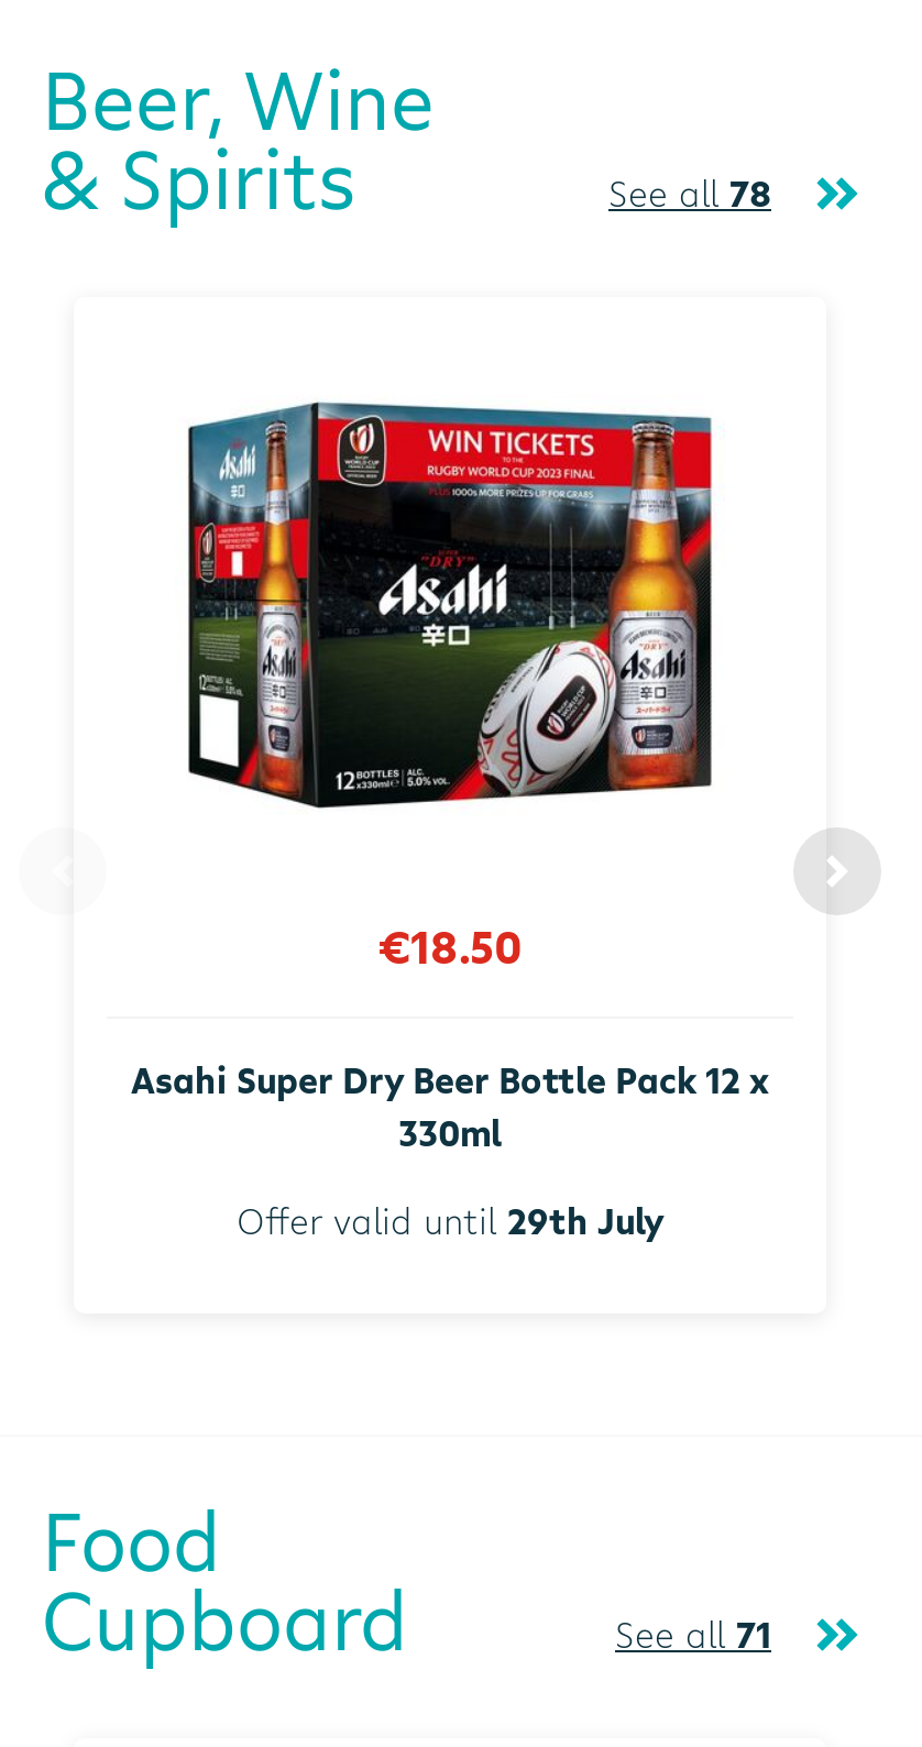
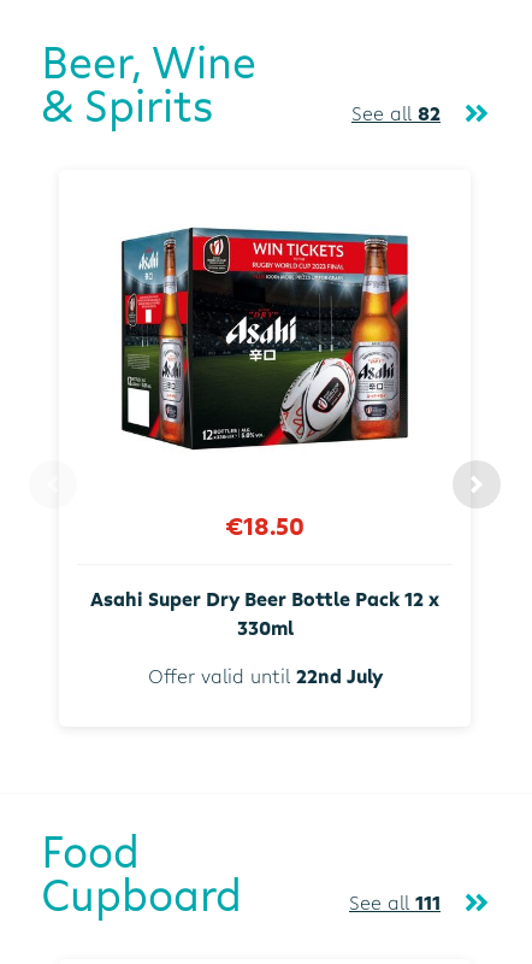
[608,169,771,218] See all 78 -> [351,100,441,127] See all 82
[237,1196,663,1244] Offer valid until 29th July -> [147,662,382,689] Offer valid until 22nd July
[615,1610,771,1658] See all 71 -> [349,889,441,915] See all 111

